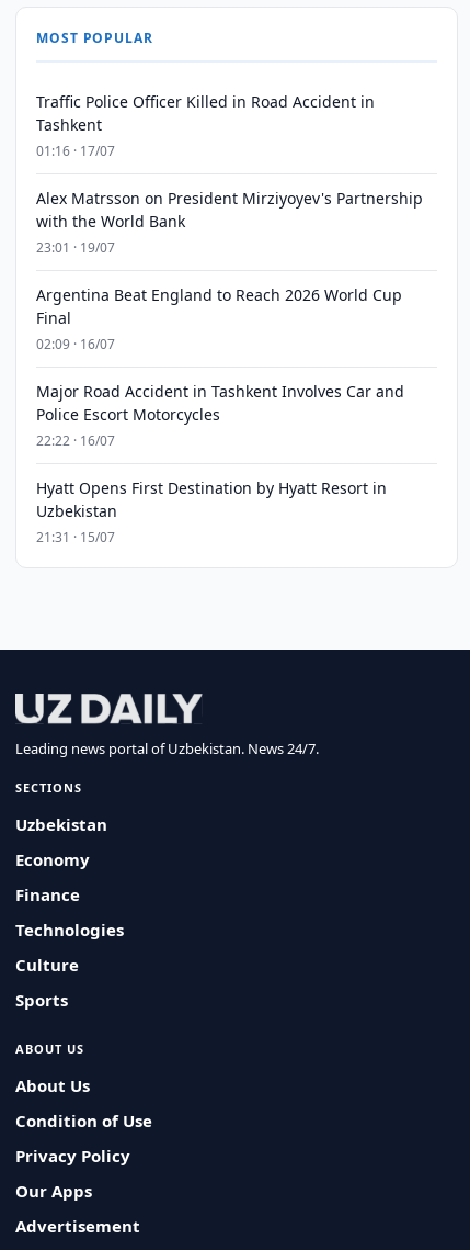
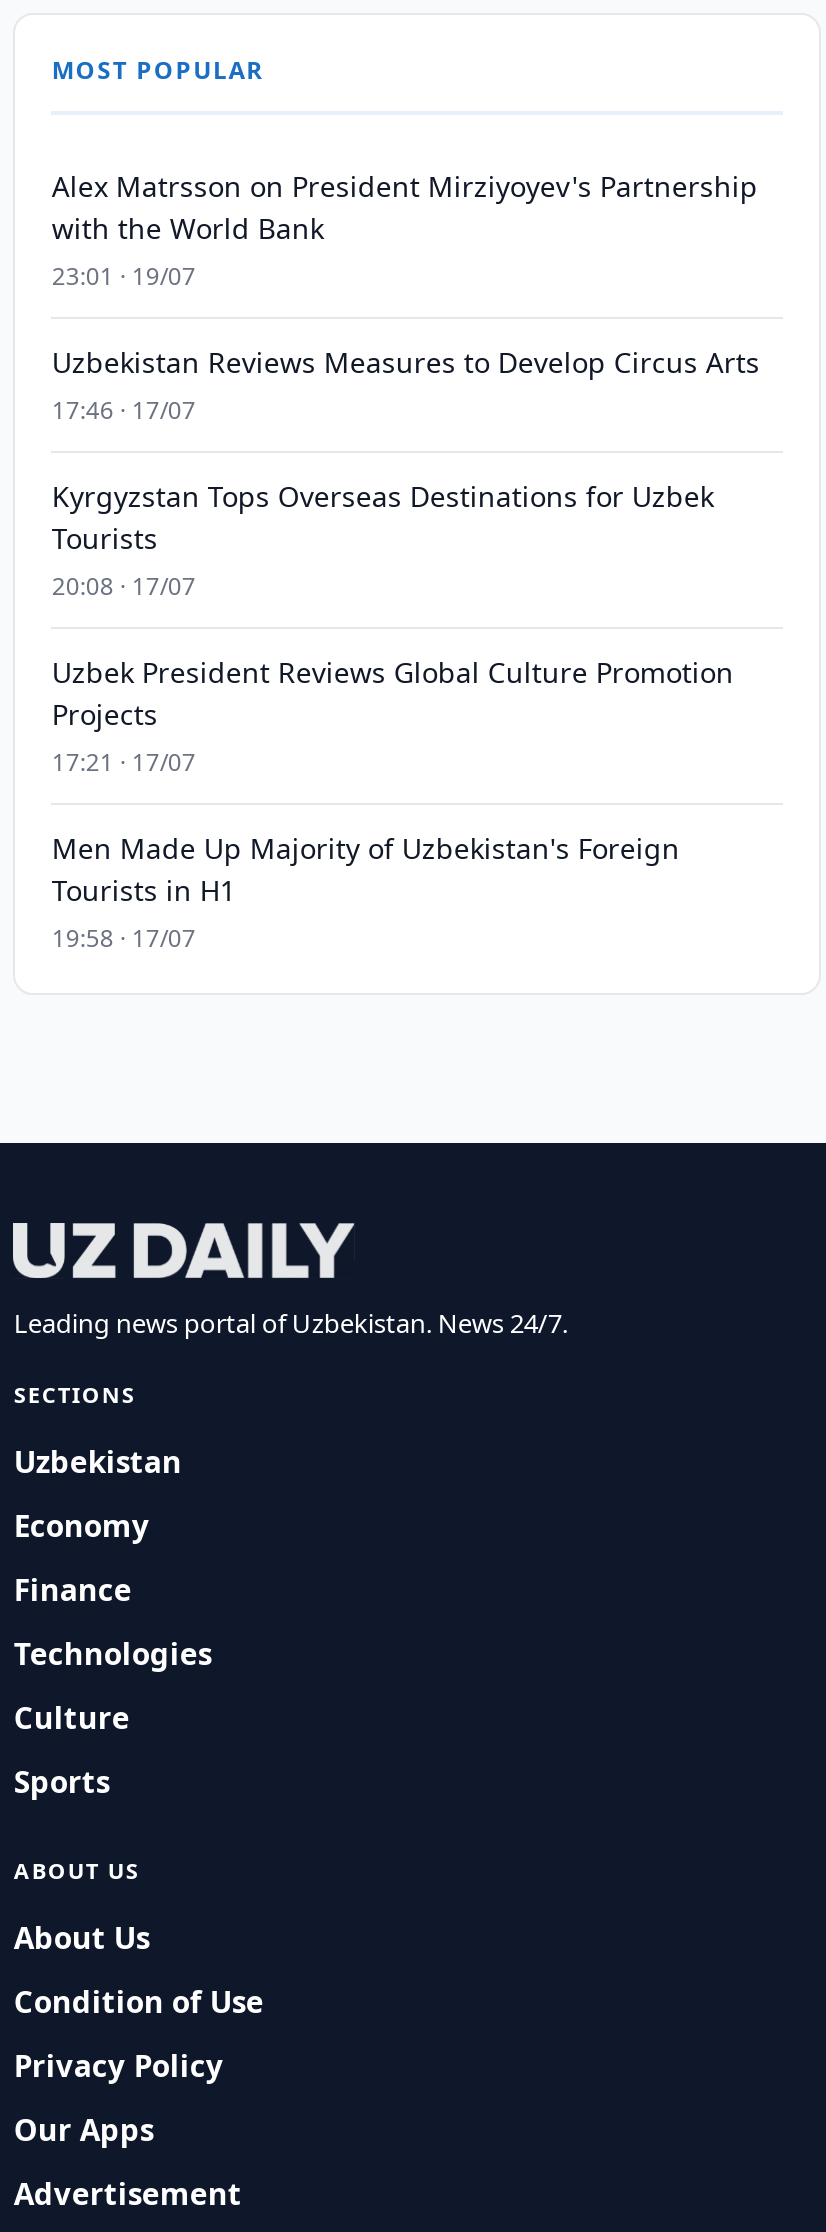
[37,91,375,160] Traffic Police Officer Killed in Road Accident in | Tashkent | 01:16 · 17/07 -> none
moved [37,188,423,257] -> [52,167,758,293]: Alex Matrsson on President Mirziyoyev's Partnership | with the World Bank | 23:01 · 19/07
[37,284,405,547] Argentina Beat England to Reach 2026 World Cup | Final | 02:09 · 16/07 | Major Road Accident in Tashkent Involves Car and | Police Escort Motorcycles | 22:22 · 16/07 | Hyatt Opens First Destination by Hyatt Resort in | Uzbekistan | 21:31 · 15/07 -> [52,343,760,955] Uzbekistan Reviews Measures to Develop Circus Arts | 17:46 · 17/07 | Kyrgyzstan Tops Overseas Destinations for Uzbek | Tourists | 20:08 · 17/07 | Uzbek President Reviews Global Culture Promotion | Projects | 17:21 · 17/07 | Men Made Up Majority of Uzbekistan's Foreign | Tourists in H1 | 19:58 · 17/07

